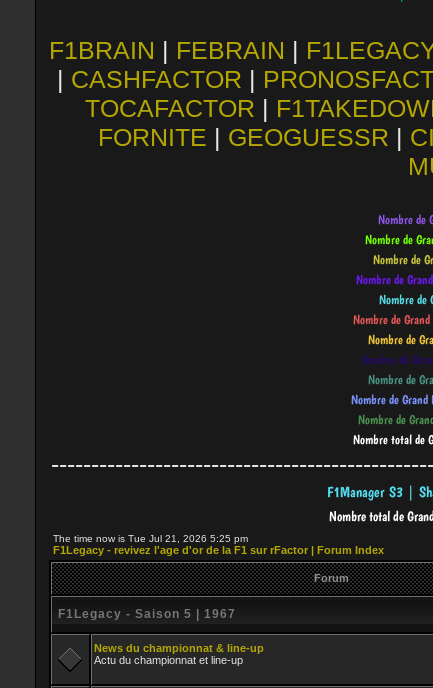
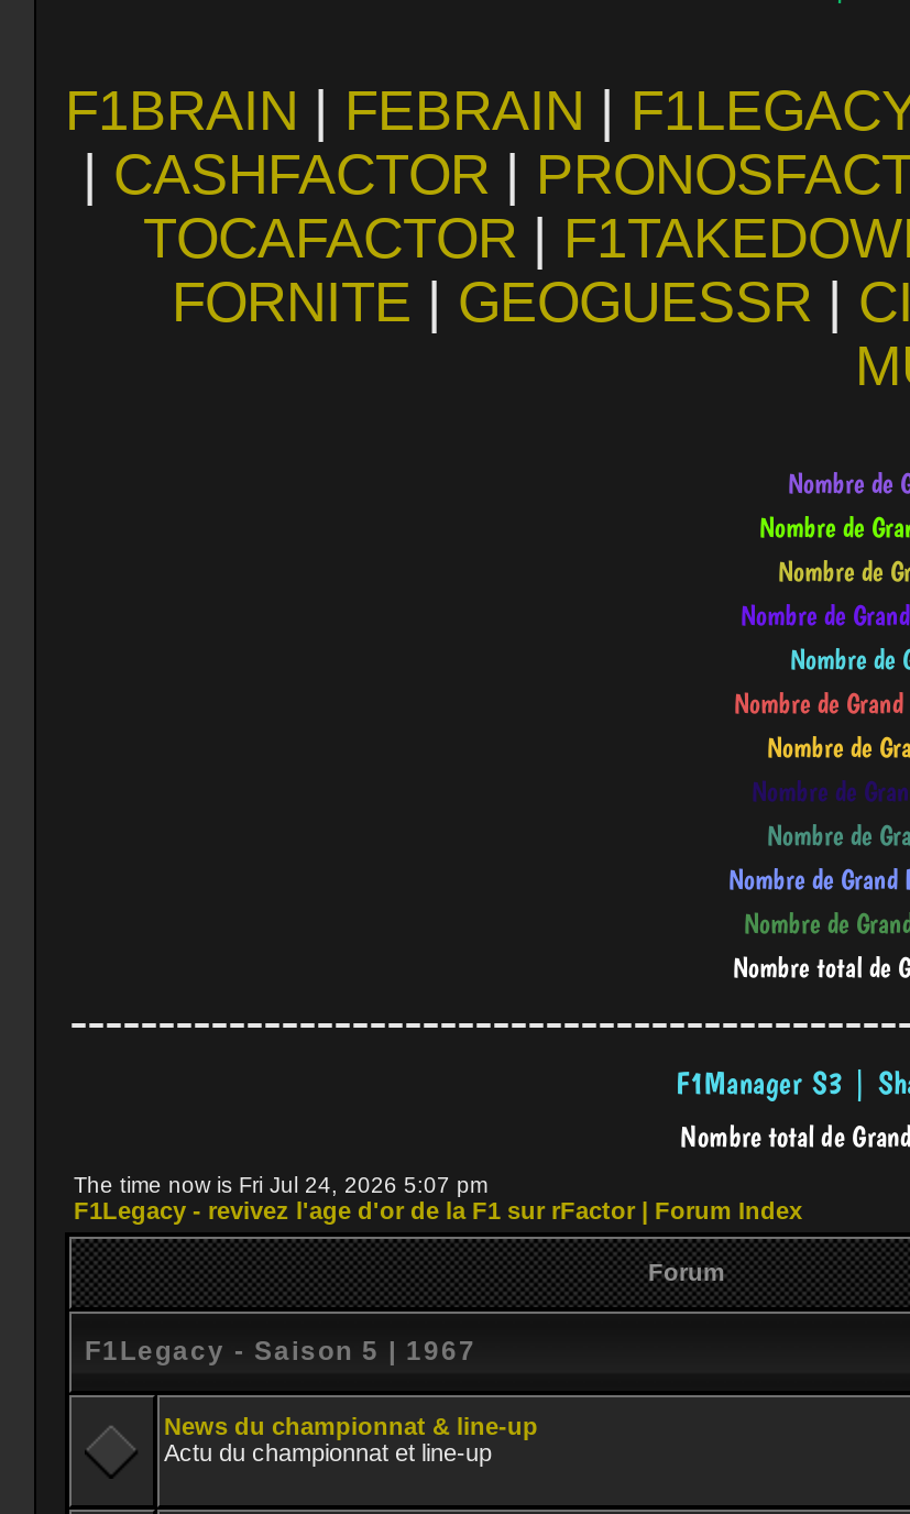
[53,533,248,544] The time now is Tue Jul 21, 2026 5:25 pm -> [74,1173,487,1197] The time now is Fri Jul 24, 2026 5:07 pm

